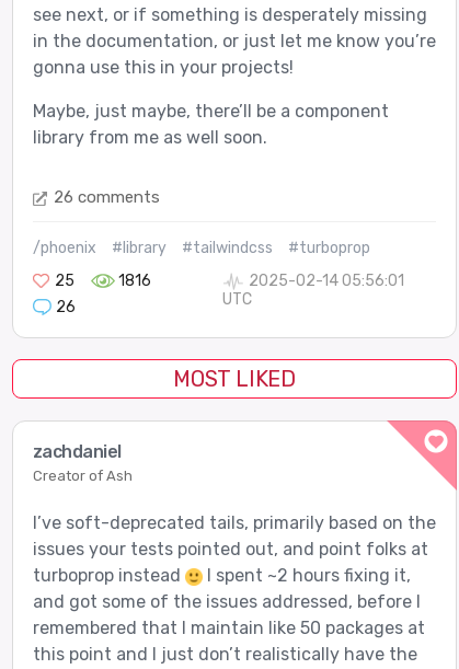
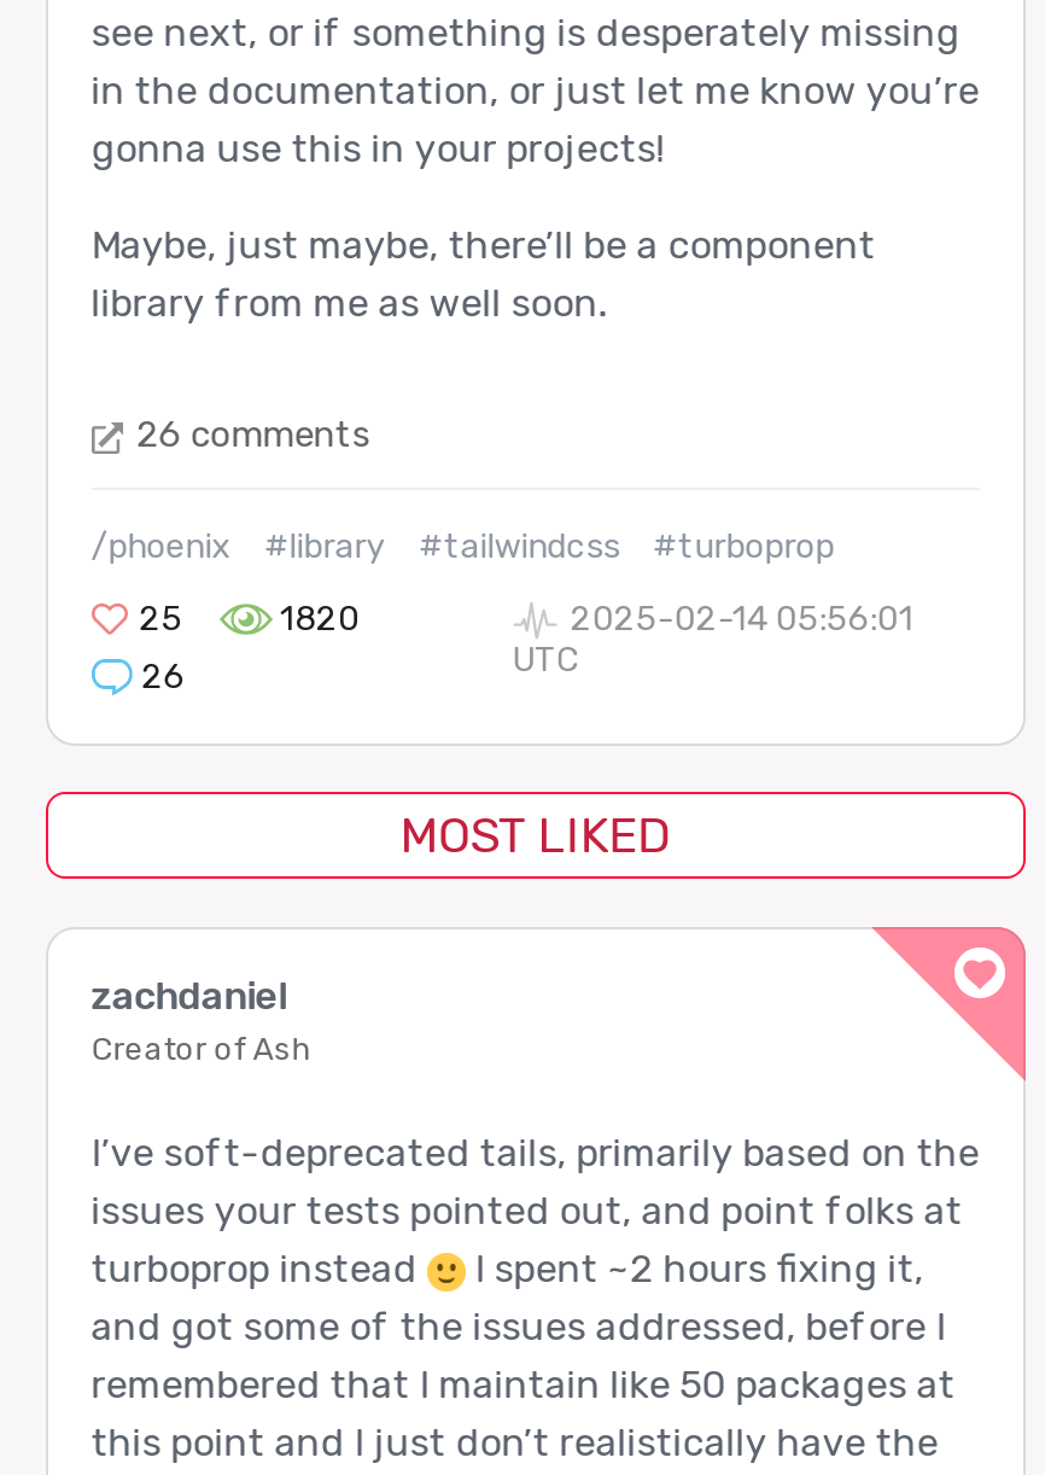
[118,272,151,290] 1816 -> [280,599,360,640] 1820

